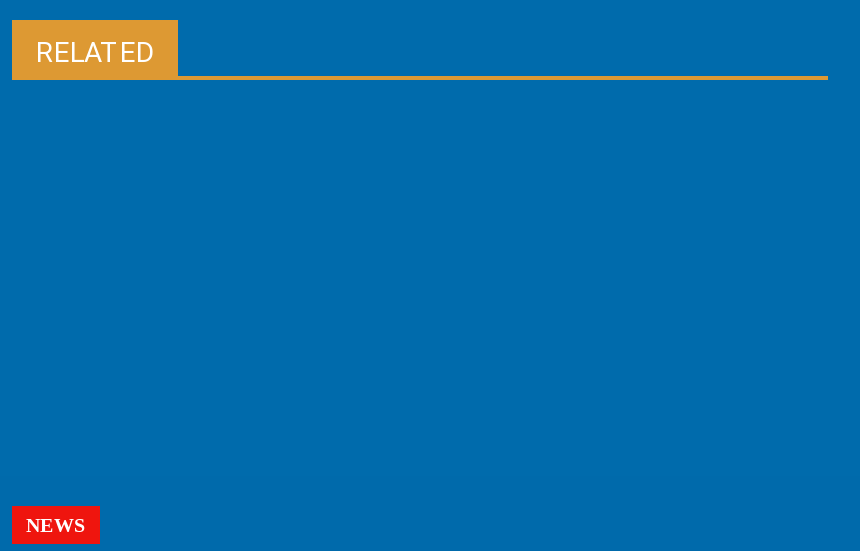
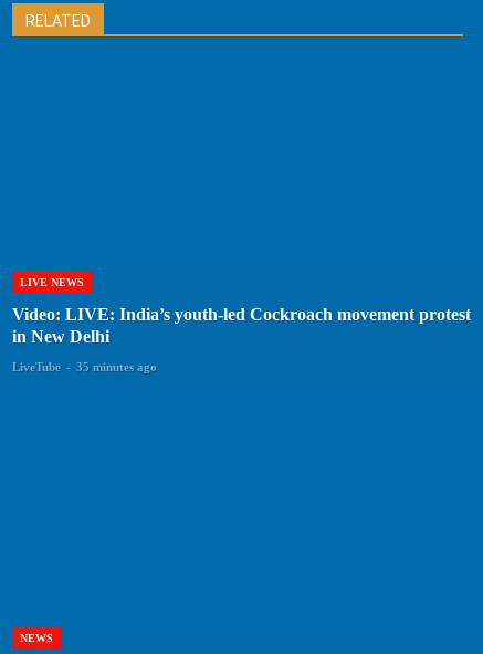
none -> [12,276,471,373] LIVE NEWS | Video: LIVE: India’s youth-led Cockroach movement protest | in New Delhi | LiveTube - 35 minutes ago

